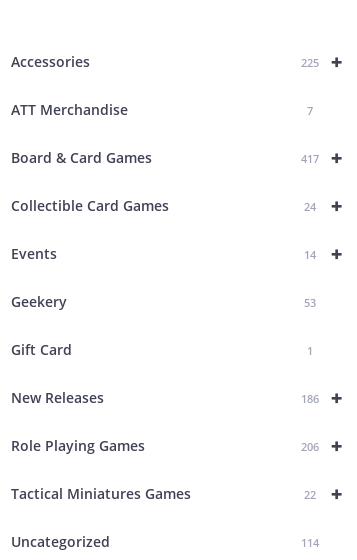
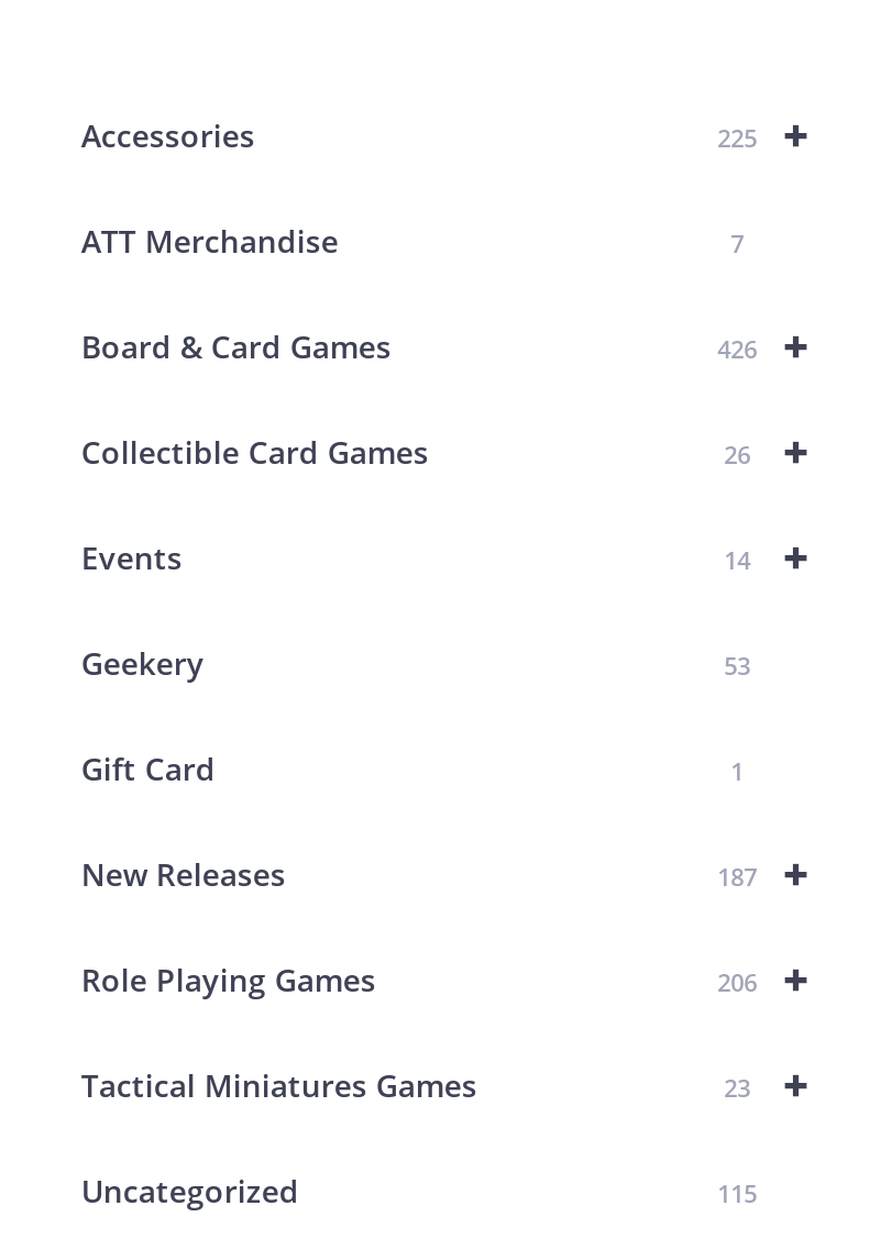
[301,151,319,166] 417 -> [717,332,757,365] 426
[304,199,316,214] 24 -> [724,438,750,471] 26
[301,391,319,406] 186 -> [717,860,757,893] 187
[304,487,316,502] 22 -> [724,1071,750,1104] 23
[301,535,319,550] 114 -> [717,1177,757,1210] 115

